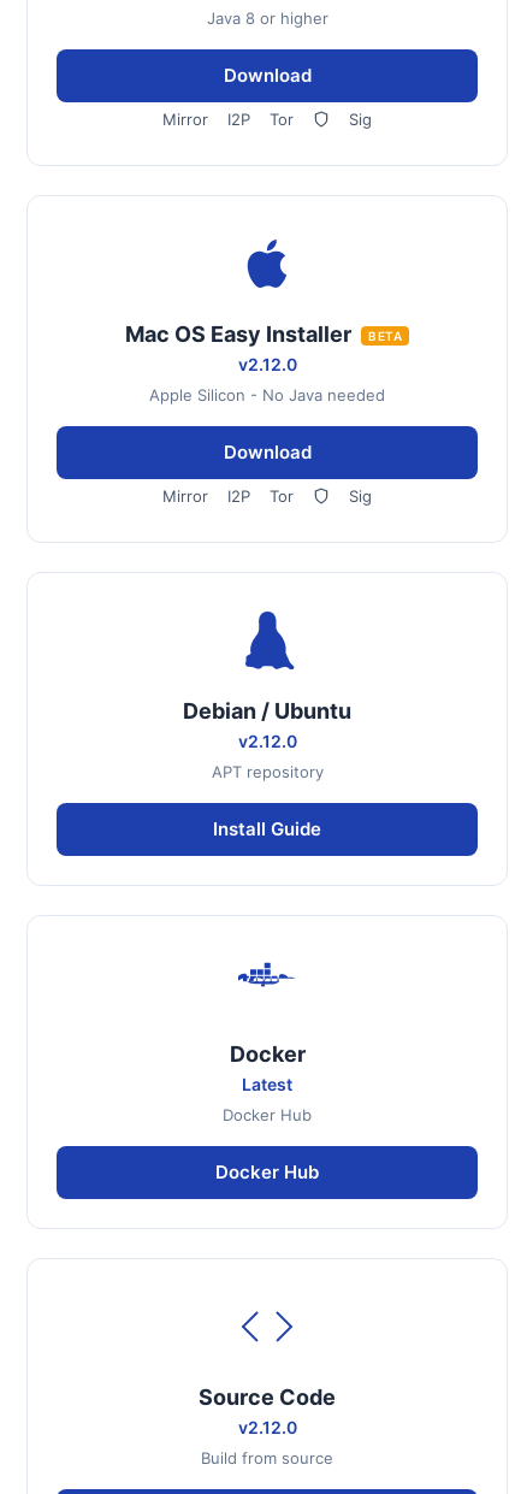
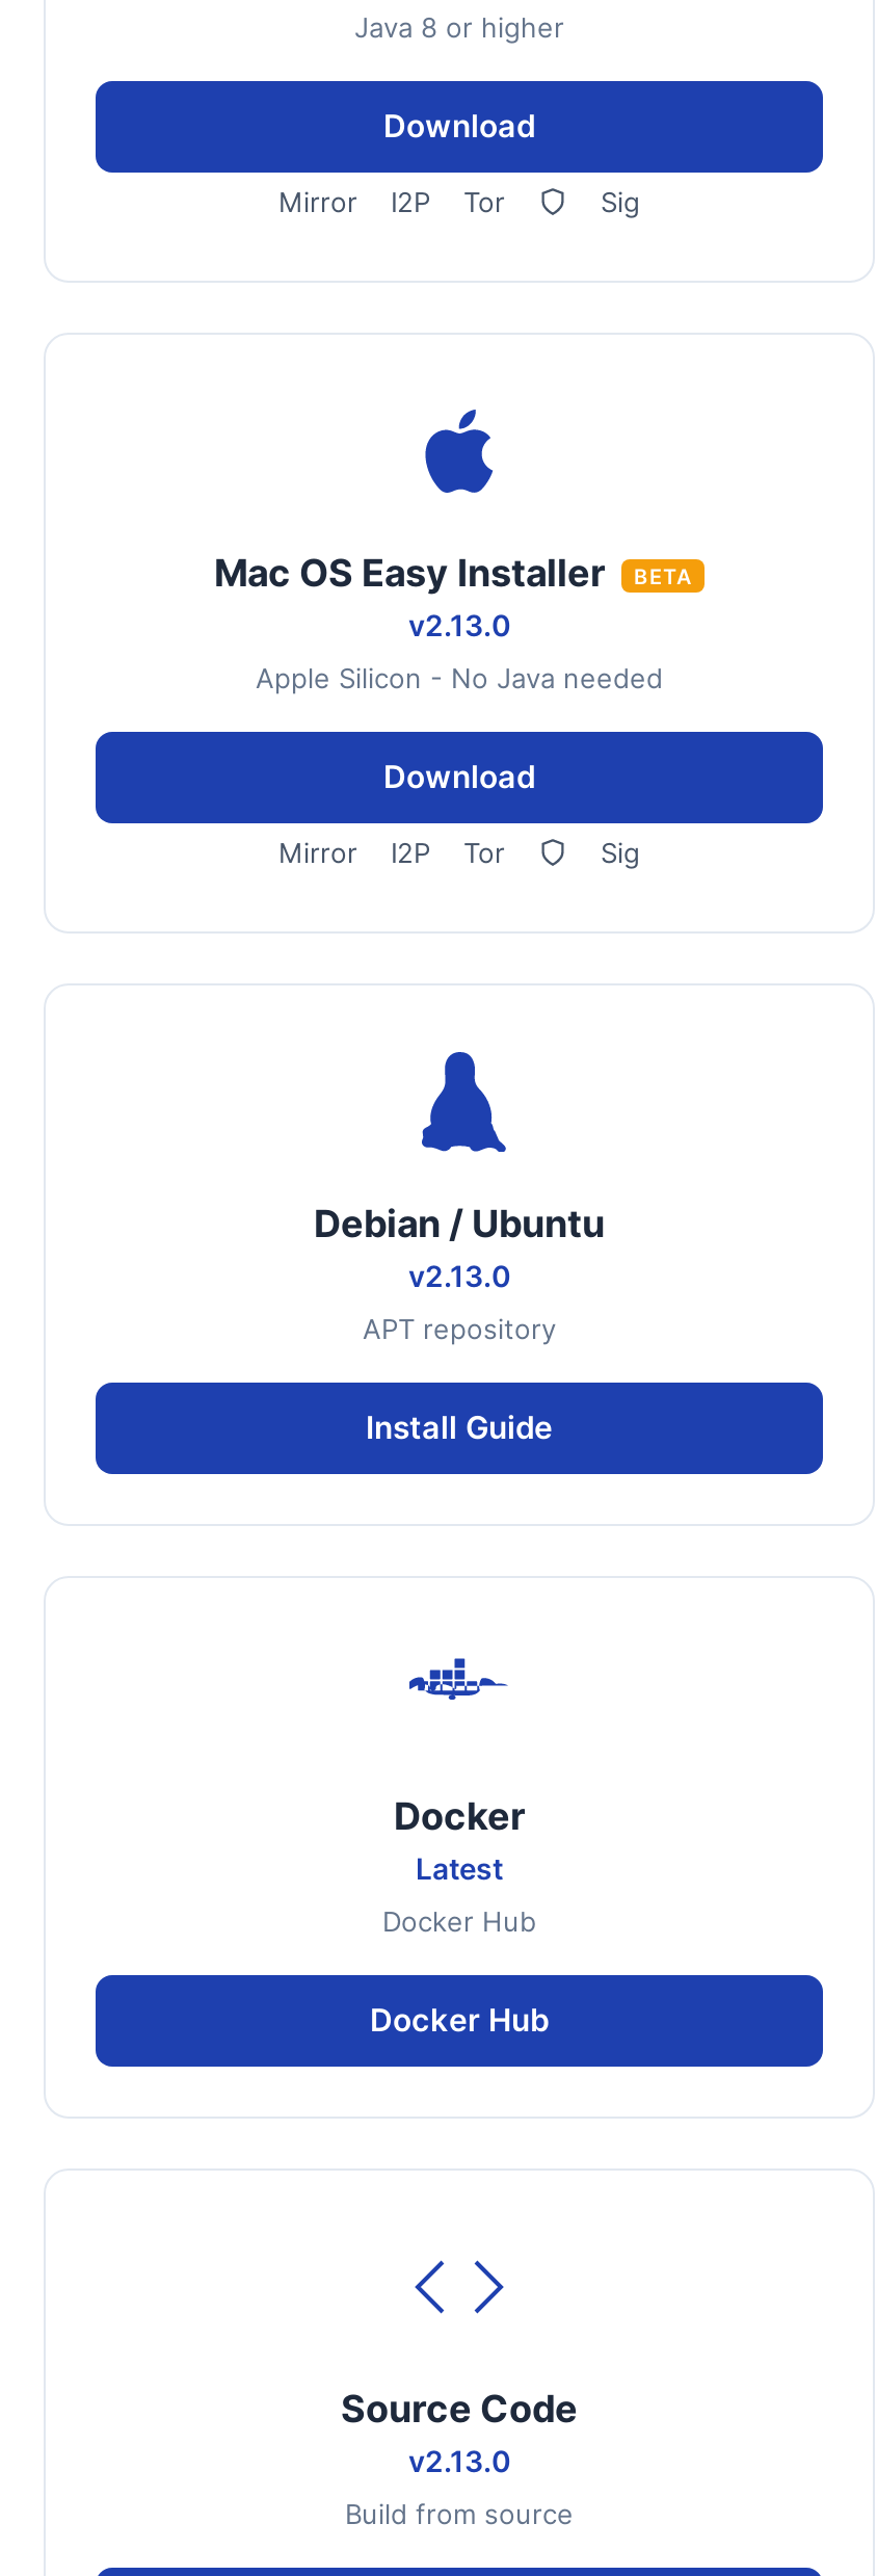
[238,354,297,374] v2.12.0 -> [408,607,510,642] v2.13.0
[238,731,297,751] v2.12.0 -> [408,1258,510,1293] v2.13.0
[238,1417,297,1437] v2.12.0 -> [408,2443,510,2478] v2.13.0

